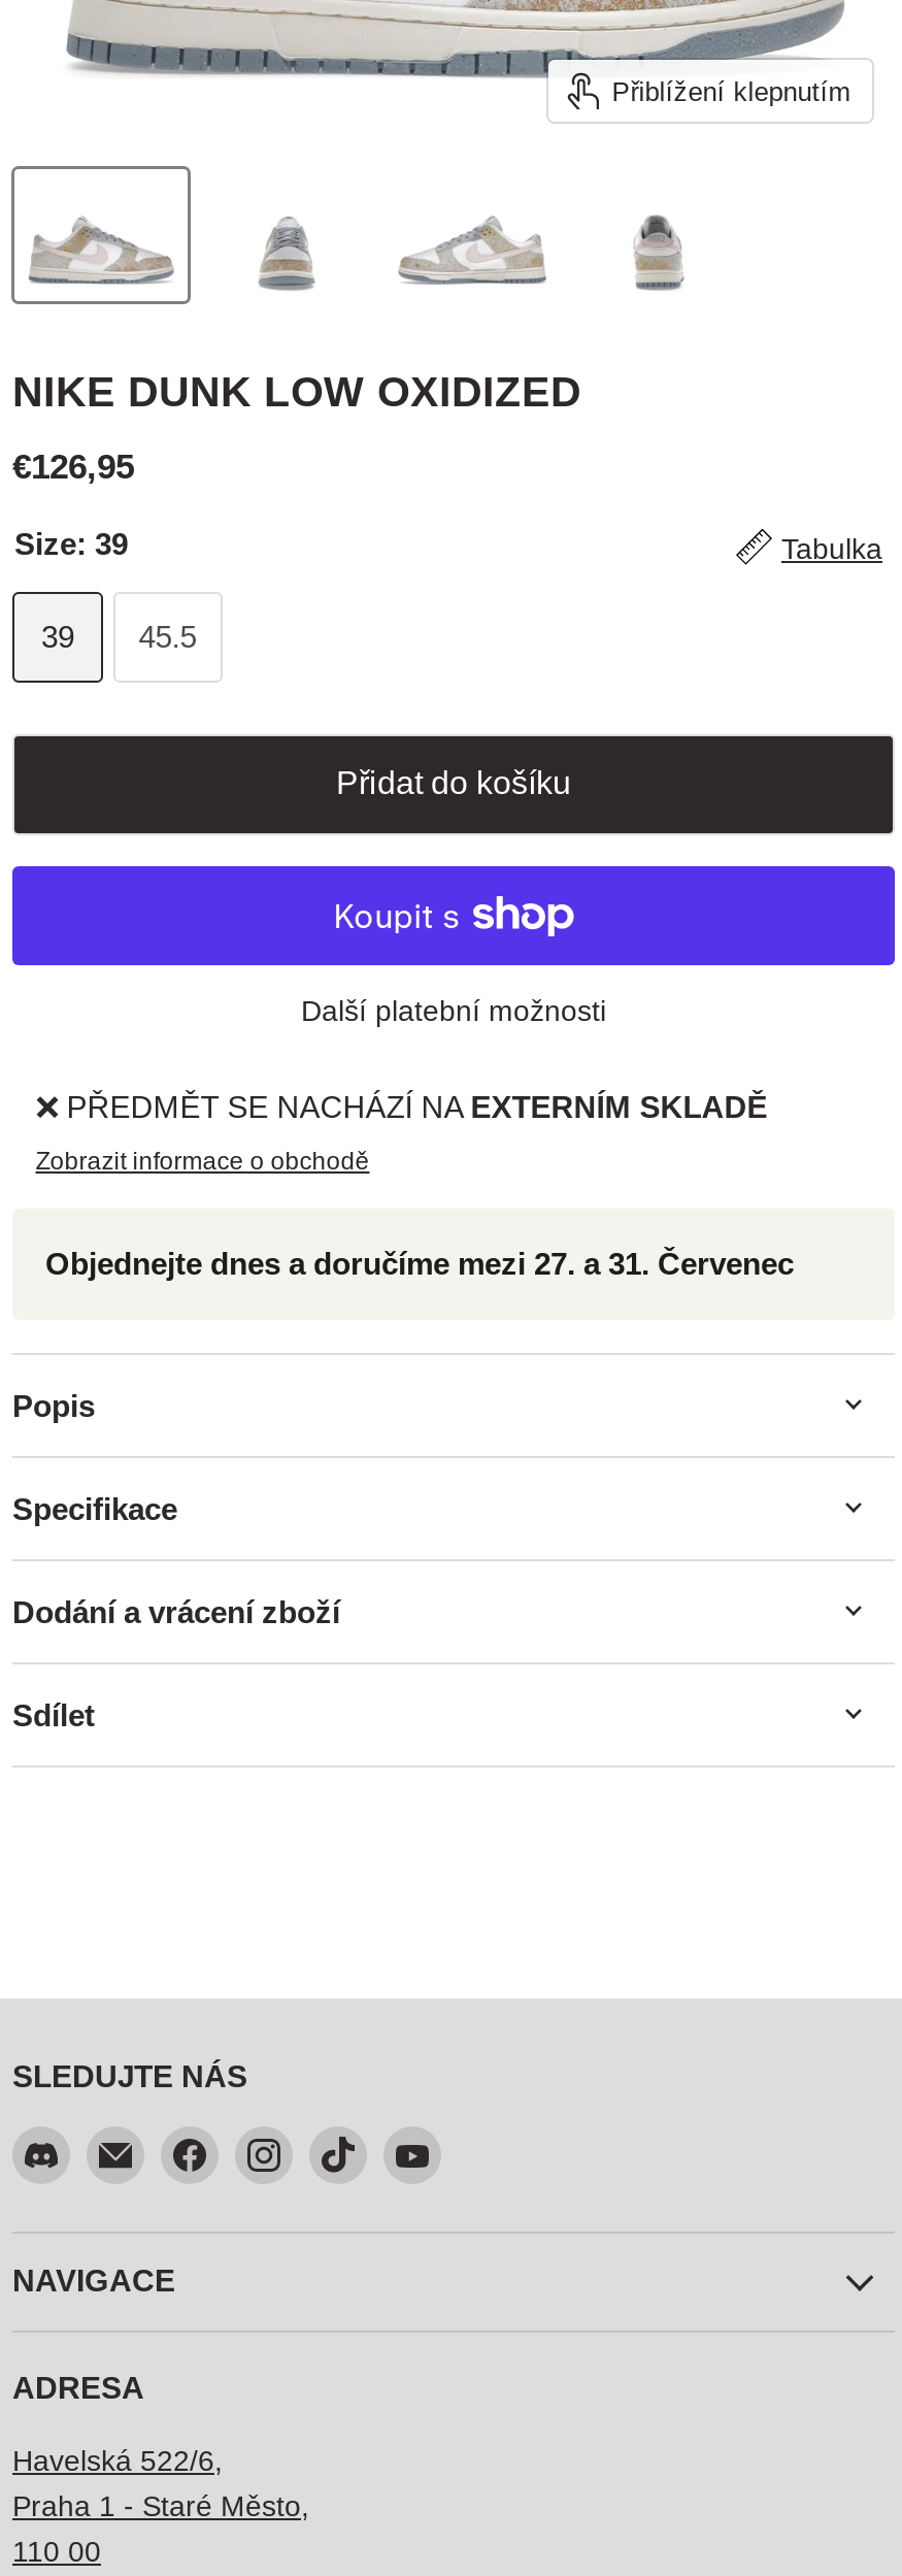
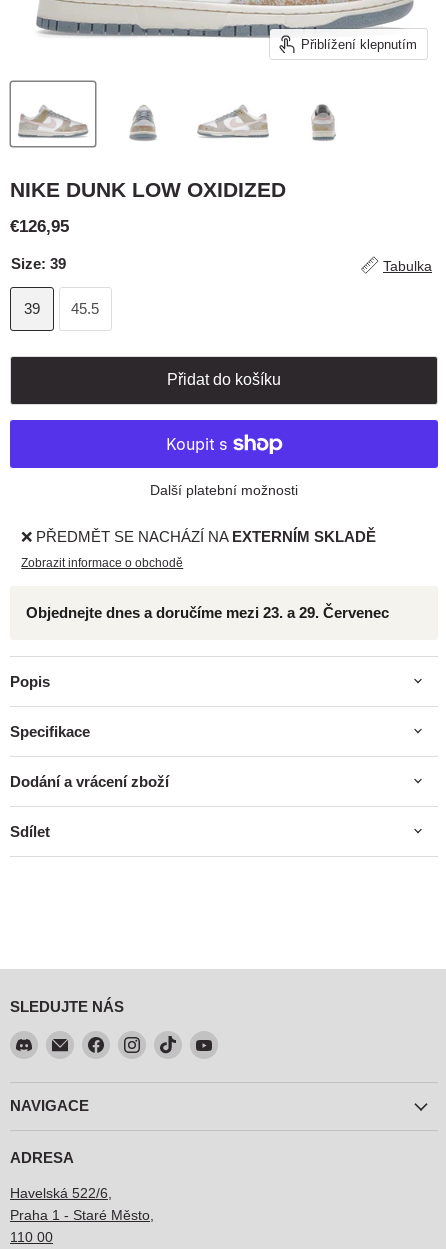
[45,1245,794,1280] Objednejte dnes a doručíme mezi 27. a 31. Červenec -> [26,604,389,621] Objednejte dnes a doručíme mezi 23. a 29. Červenec

